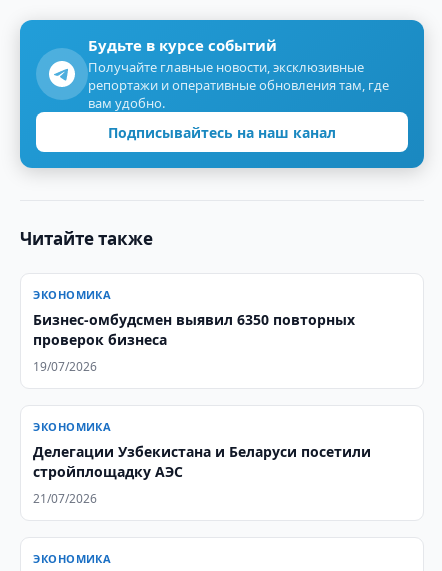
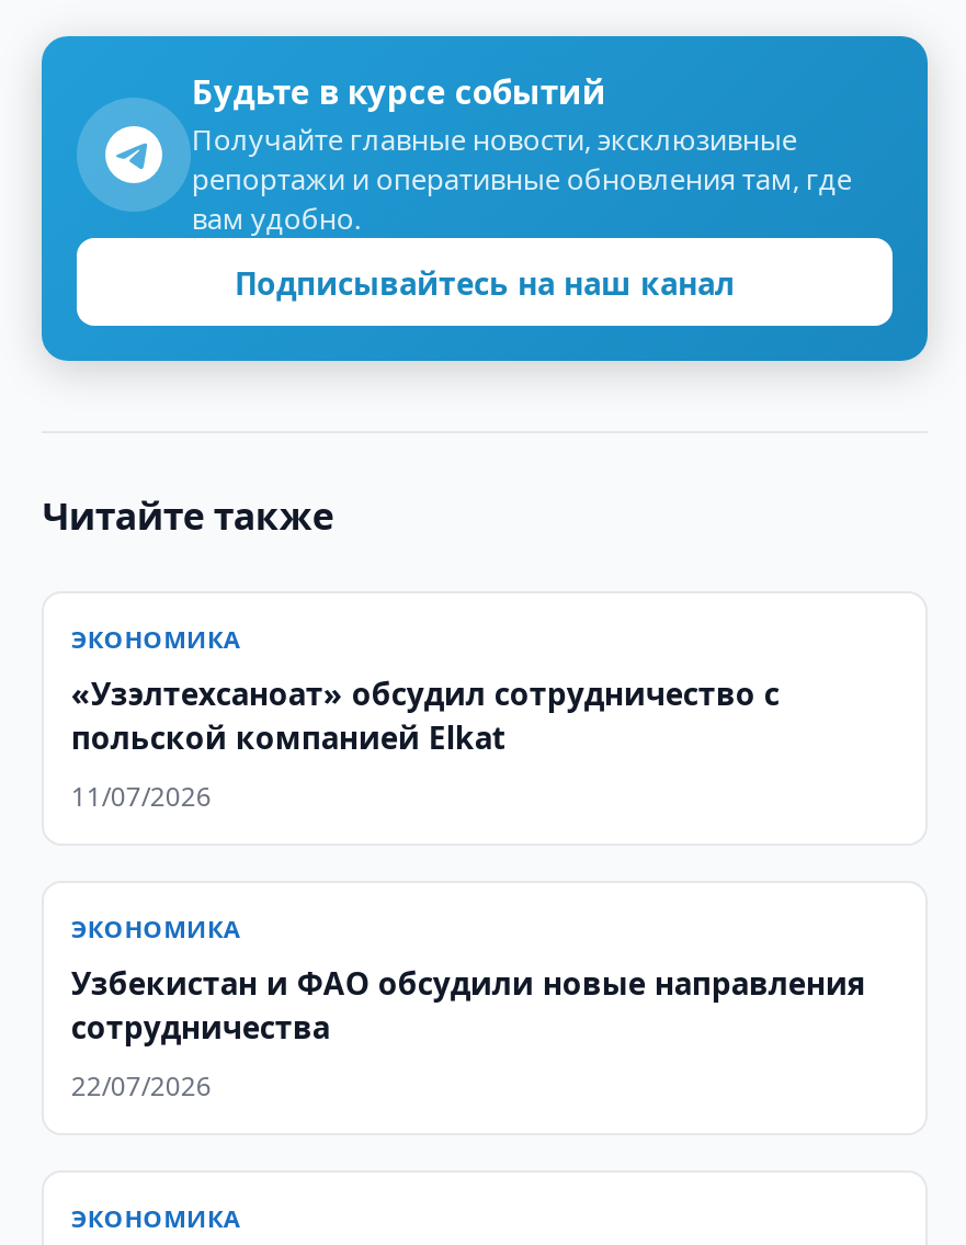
[33,310,355,349] Бизнес-омбудсмен выявил 6350 повторных | проверок бизнеса -> [71,672,779,758] «Узэлтехсаноат» обсудил сотрудничество с | польской компанией Elkat
[33,358,97,375] 19/07/2026 -> [71,778,211,815] 11/07/2026
[33,442,371,481] Делегации Узбекистана и Беларуси посетили | стройплощадку АЭС -> [71,962,865,1048] Узбекистан и ФАО обсудили новые направления | сотрудничества
[33,490,97,507] 21/07/2026 -> [71,1067,211,1105] 22/07/2026

